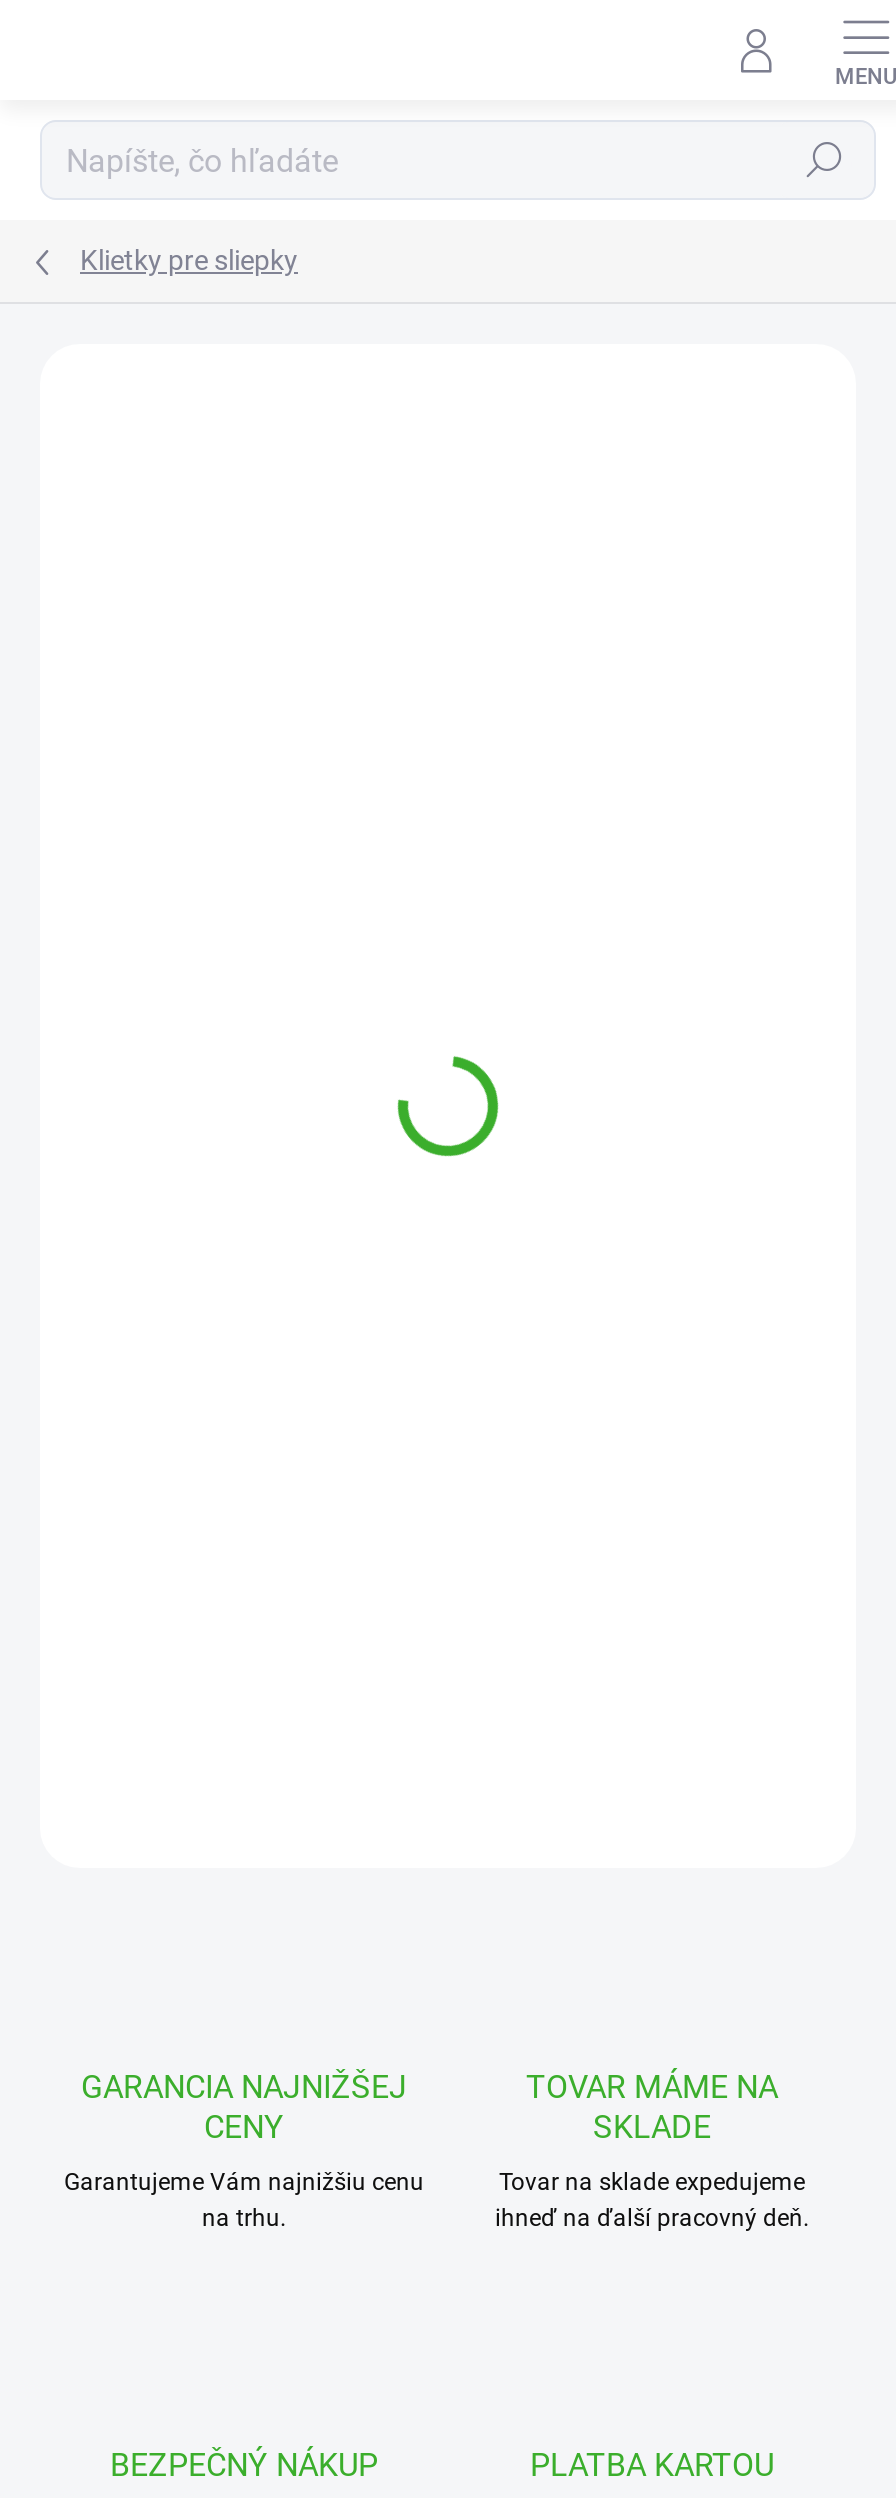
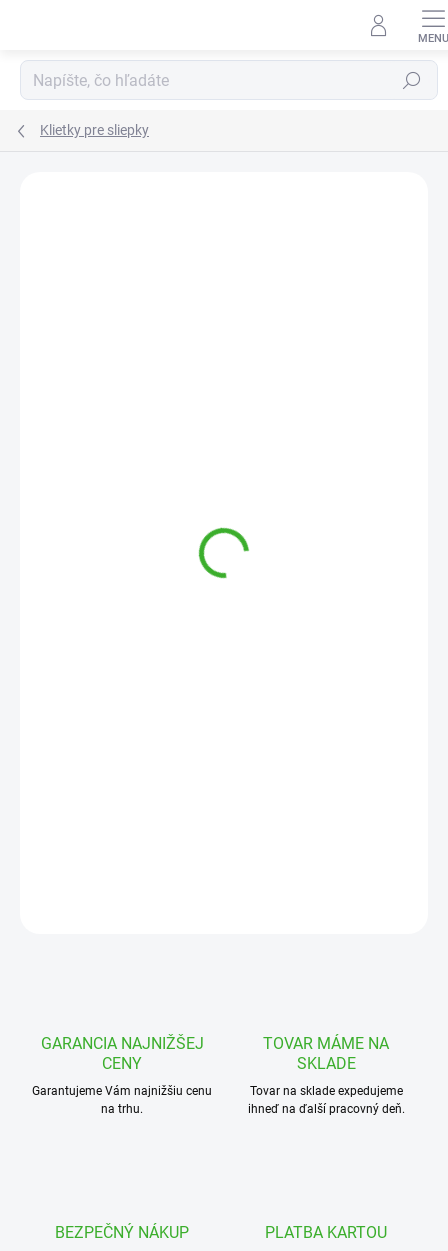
[398,1054,502,1158] [image] -> [198,526,250,579] [image]

